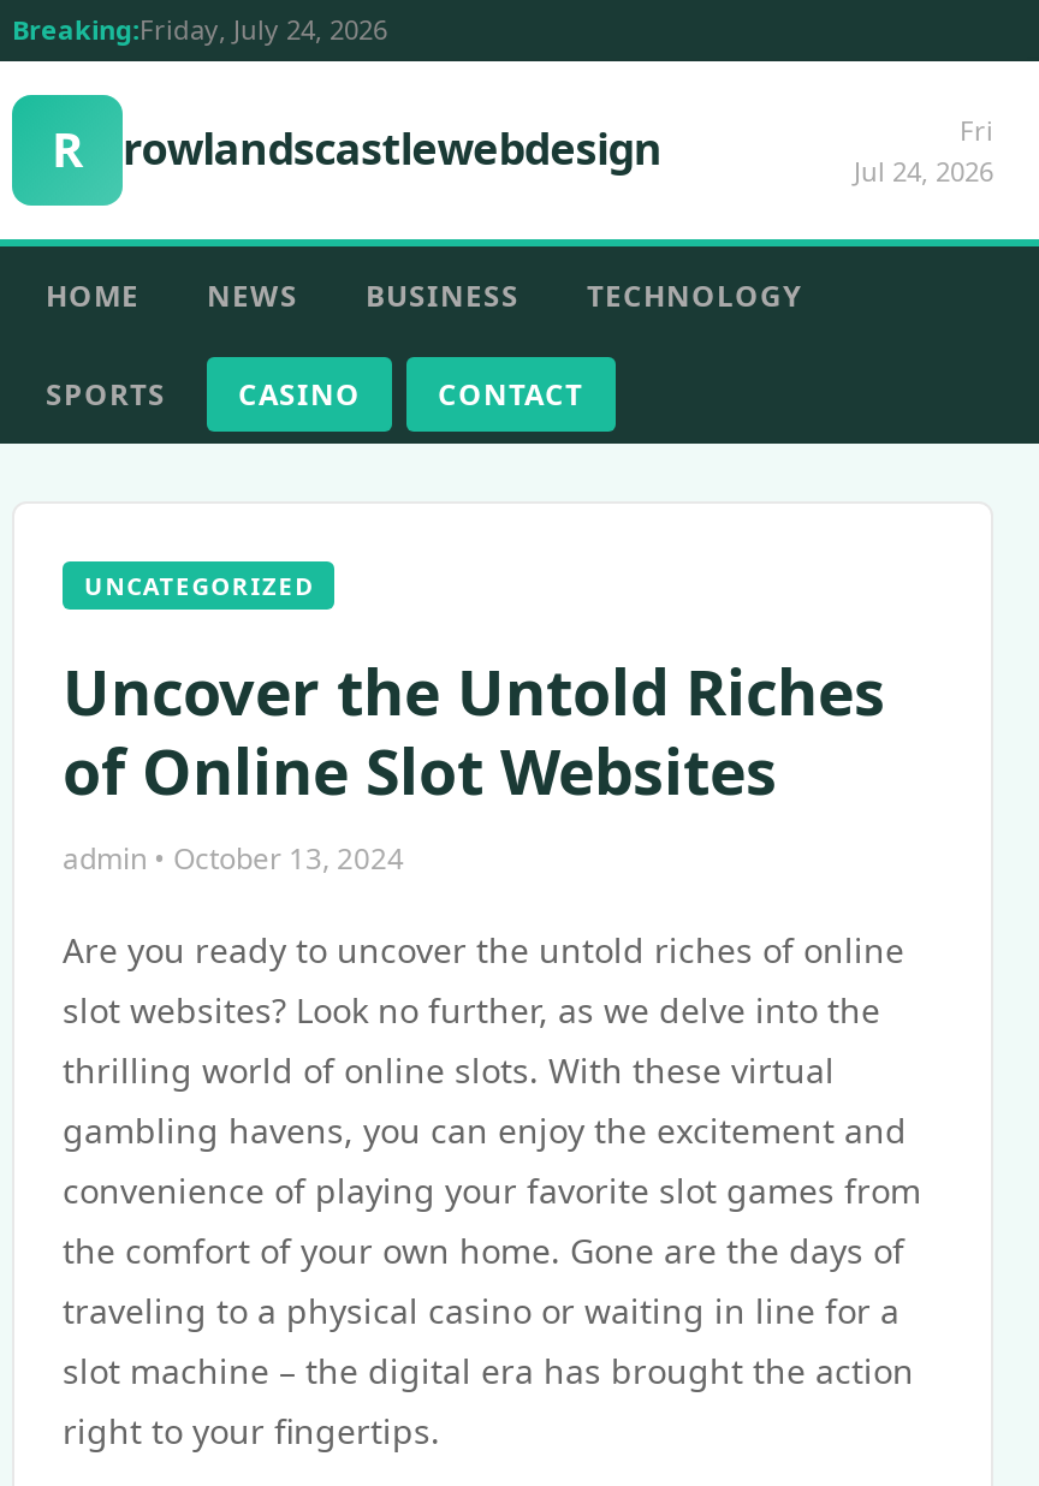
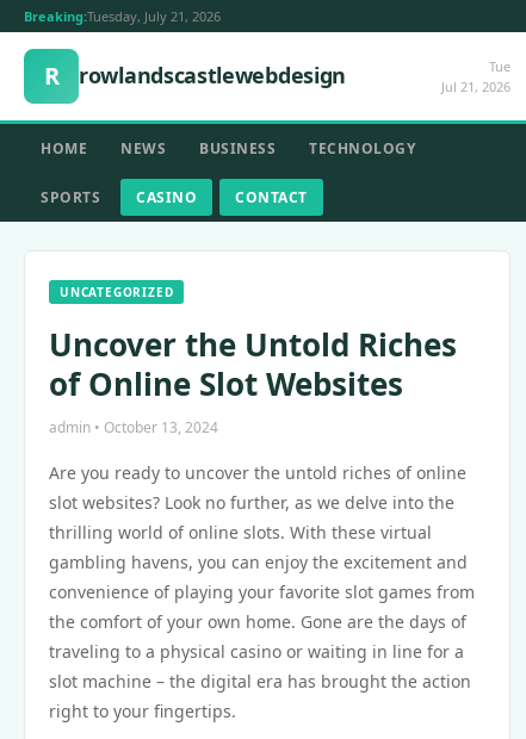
[12,11,387,47] Breaking:Friday, July 24, 2026 -> [24,7,221,25] Breaking:Tuesday, July 21, 2026
[854,112,993,189] Fri | Jul 24, 2026 -> [441,57,510,95] Tue | Jul 21, 2026

